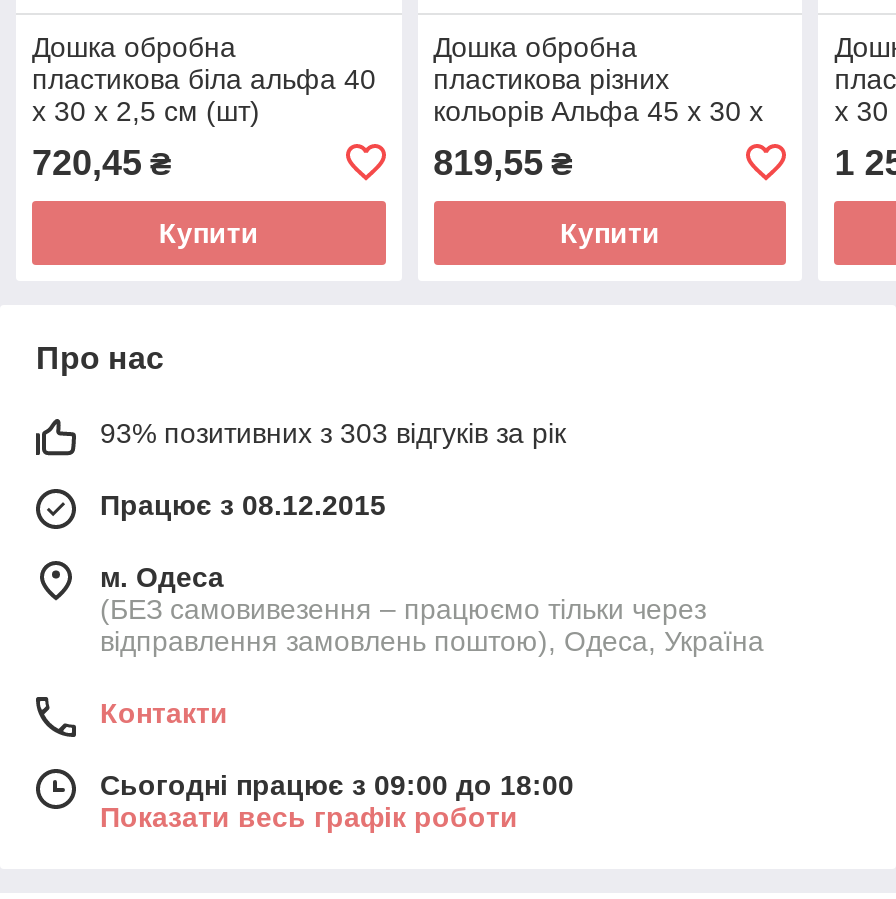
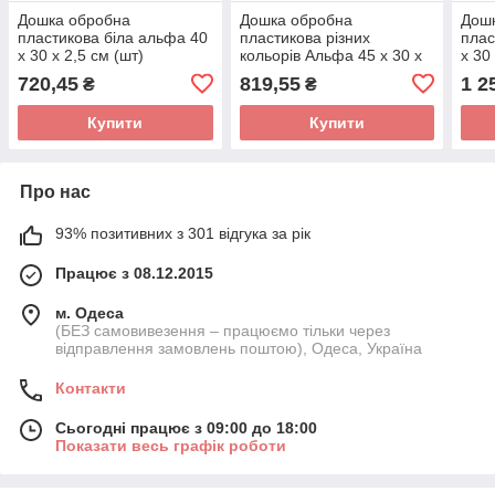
[100,417,566,449] 93% позитивних з 303 відгуків за рік -> [55,224,310,242] 93% позитивних з 301 відгука за рік

